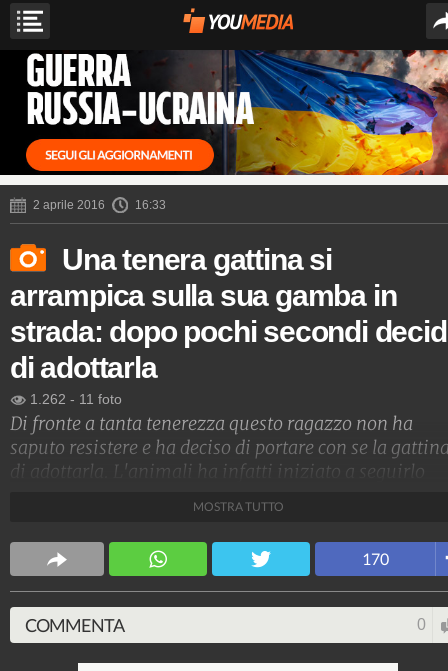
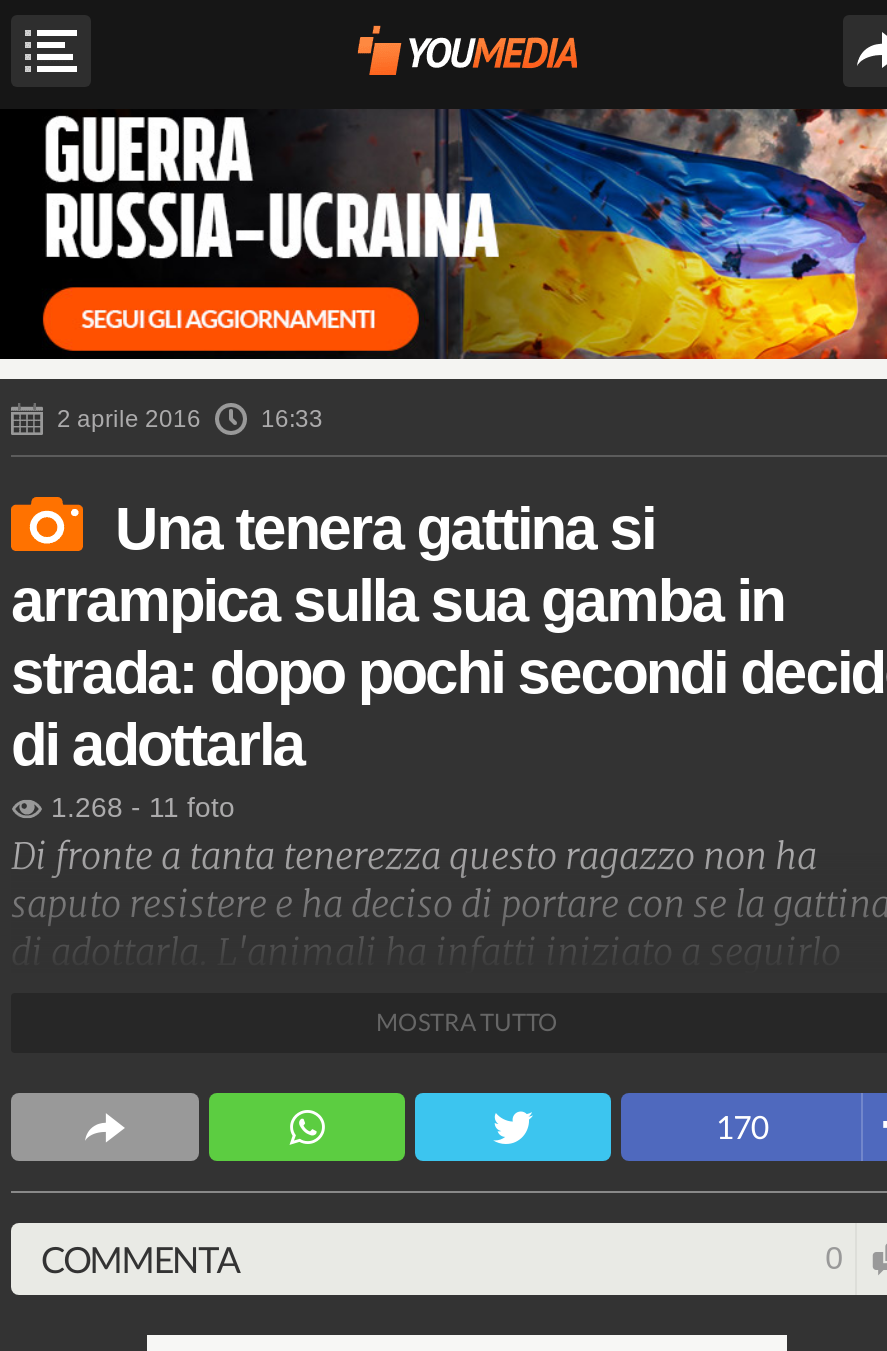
[30,391,122,407] 1.262 - 11 foto -> [51,791,235,823] 1.268 - 11 foto

